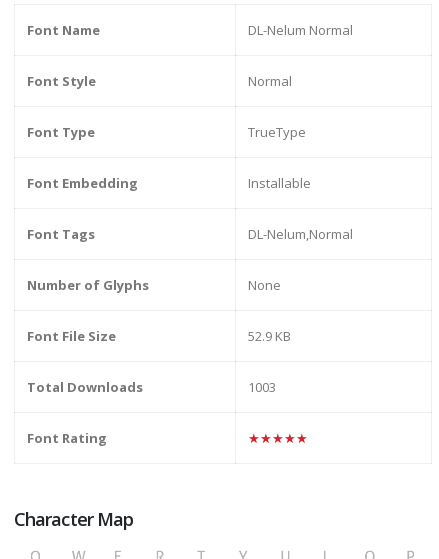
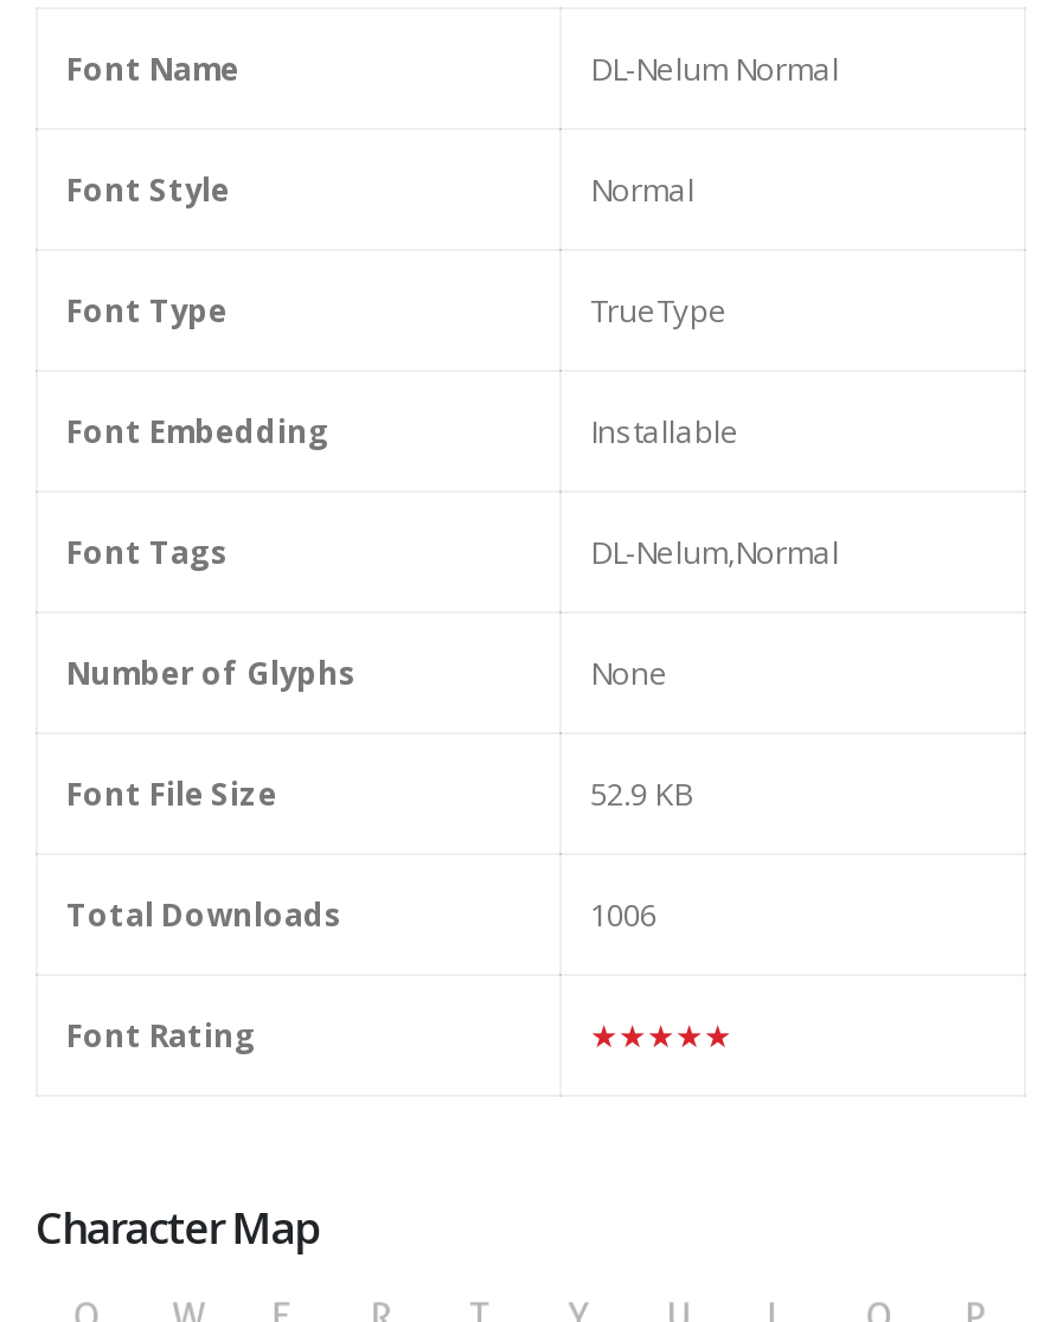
[248,378,276,396] 1003 -> [590,894,656,937] 1006

